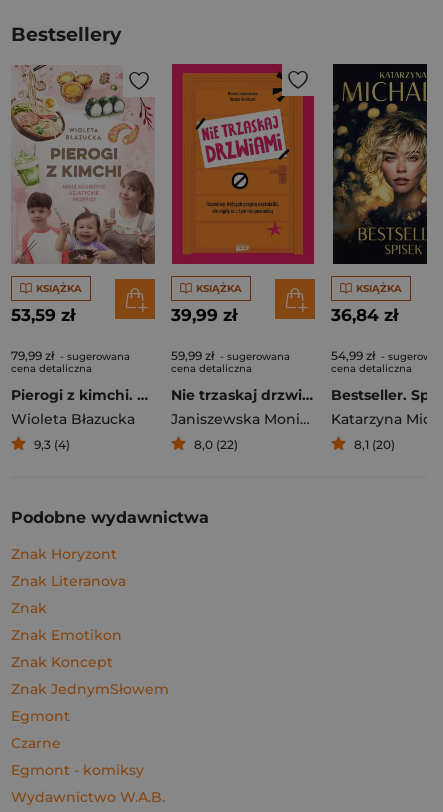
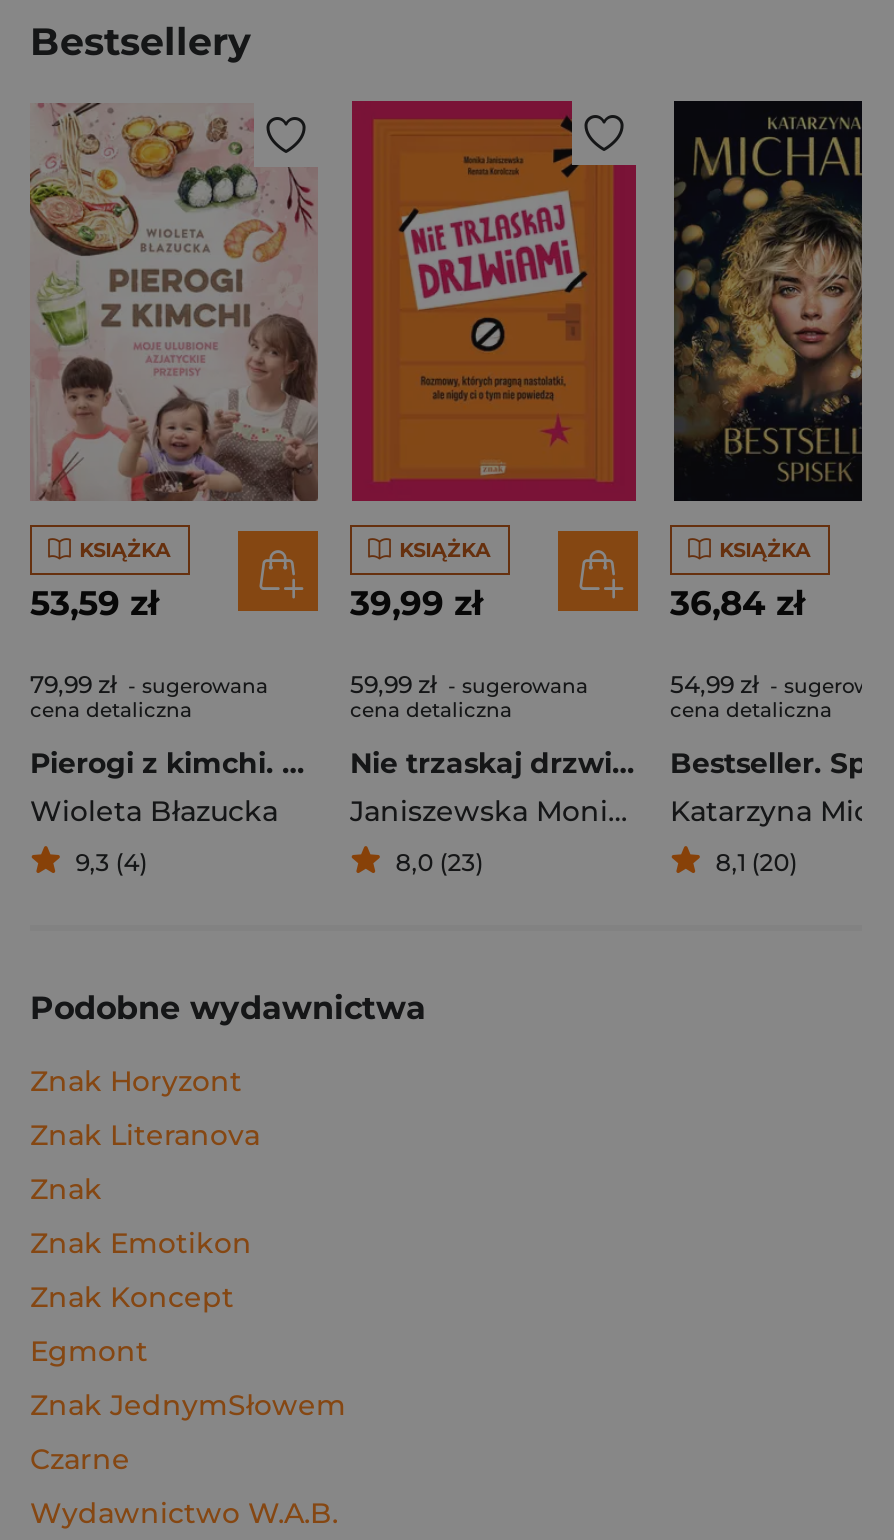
[194,437,238,452] 8,0 (22) -> [396,848,484,878] 8,0 (23)
moved [11,680,169,698] -> [30,1388,346,1424]: Znak JednymSłowem
moved [11,707,70,725] -> [30,1334,148,1370]: Egmont
[11,761,144,779] Egmont - komiksy -> none

